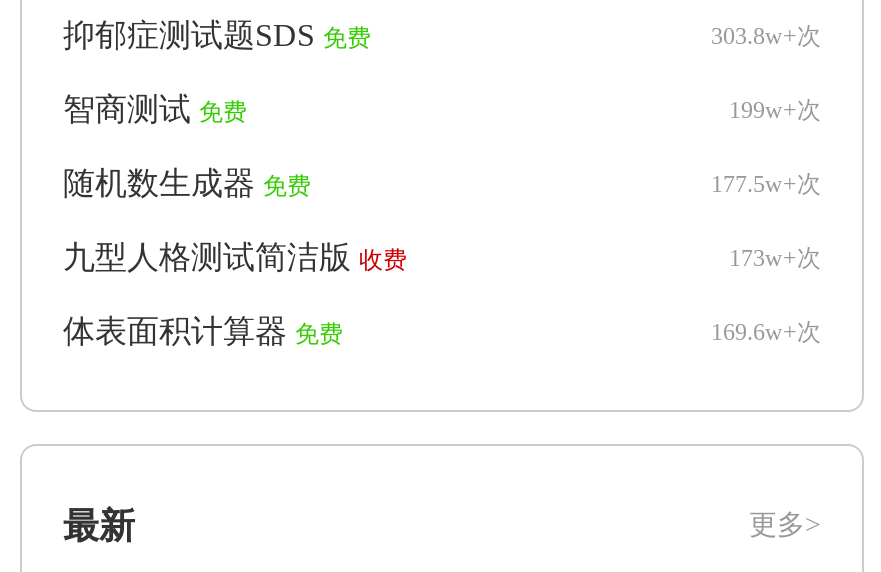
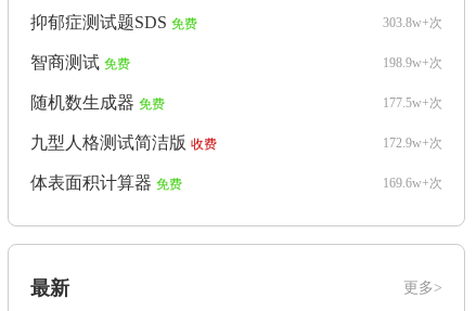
[729,96,821,124] 199w+次 -> [382,55,442,70] 198.9w+次
[729,244,821,272] 173w+次 -> [382,135,442,150] 172.9w+次

